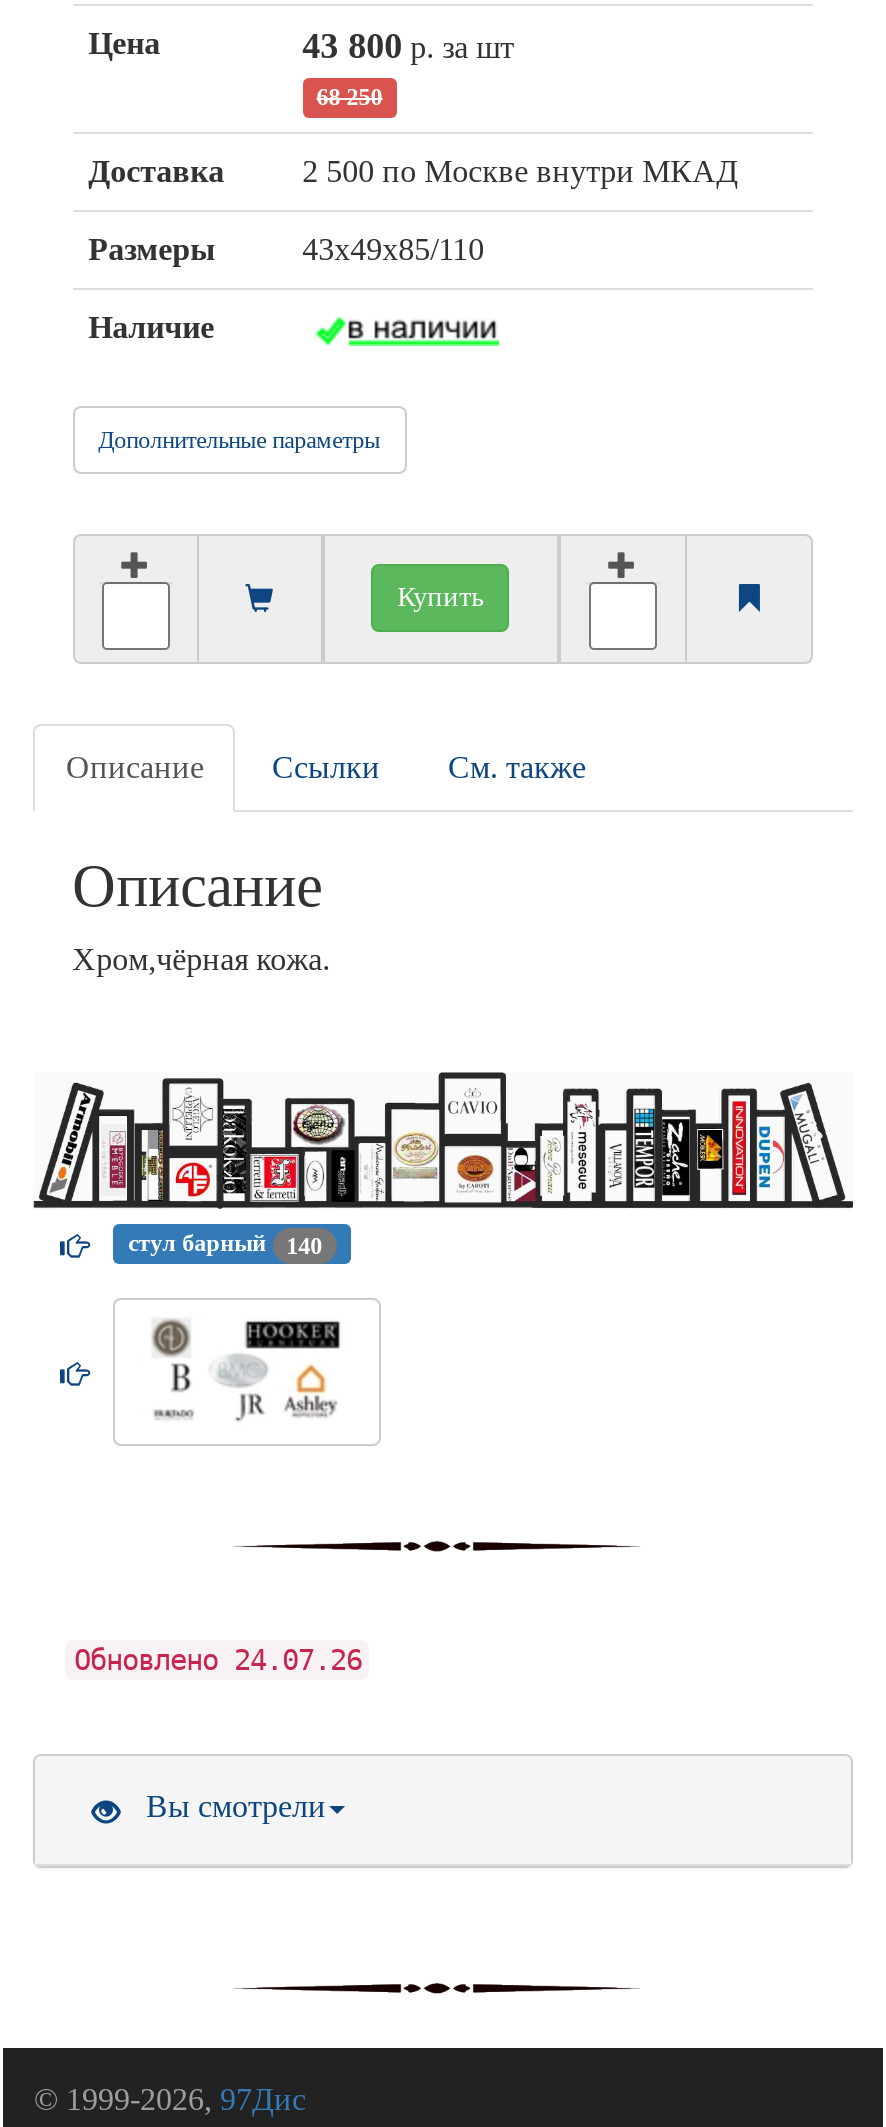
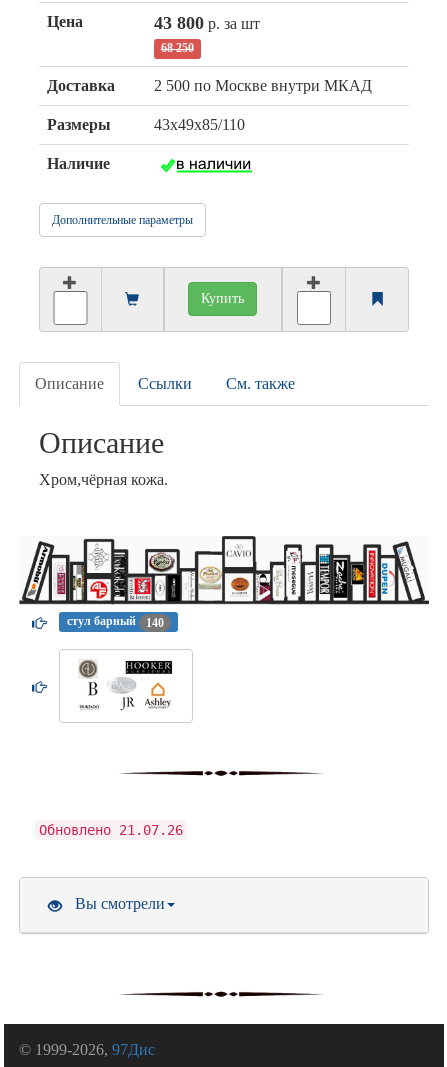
[74,1644,362,1676] Обновлено 24.07.26 -> [39,822,183,838] Обновлено 21.07.26

